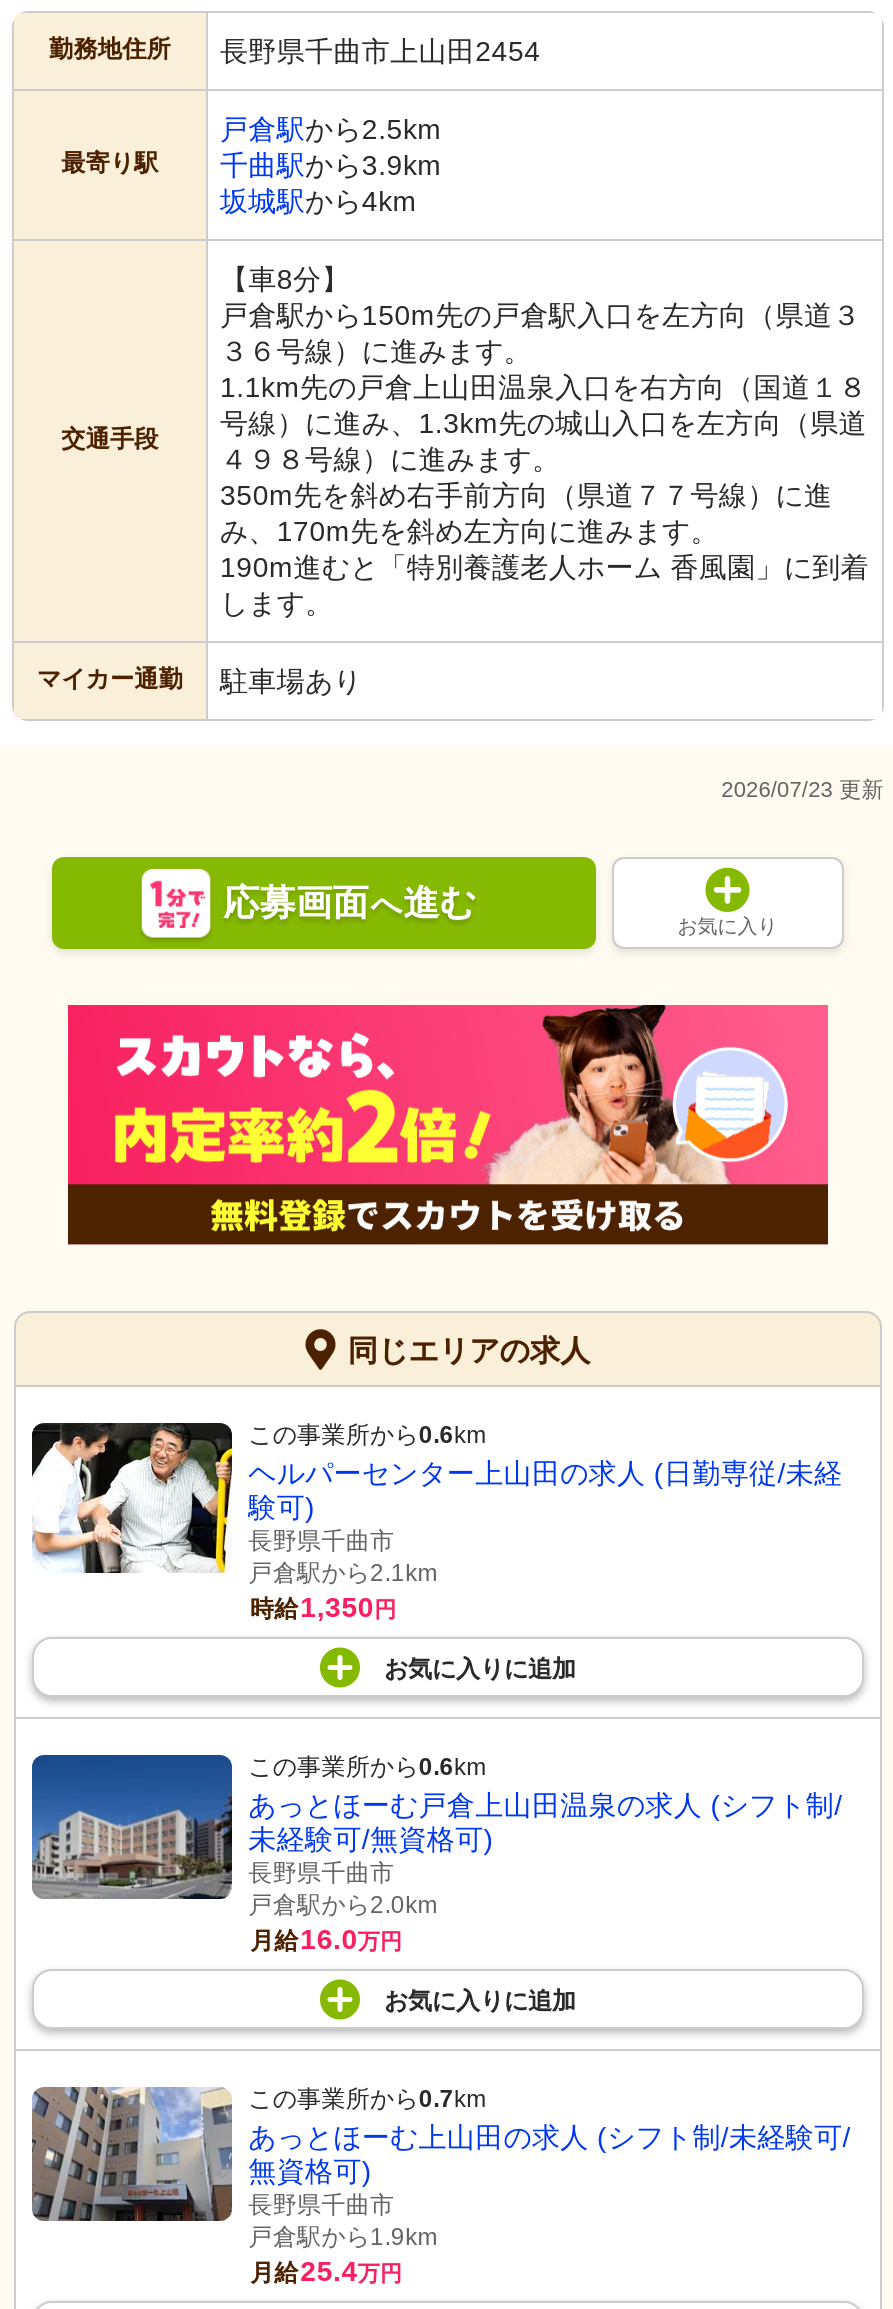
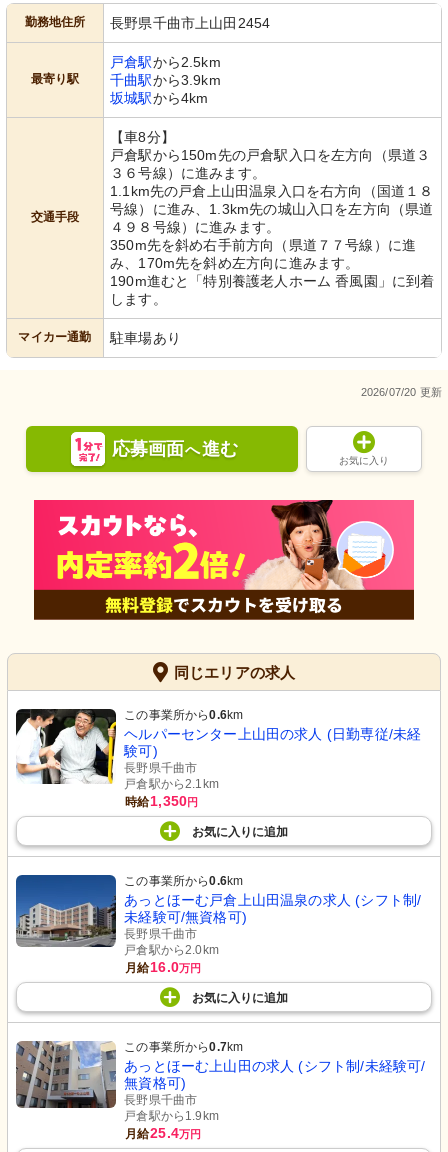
[721,777,884,801] 2026/07/23 更新 -> [361,386,442,398] 2026/07/20 更新

